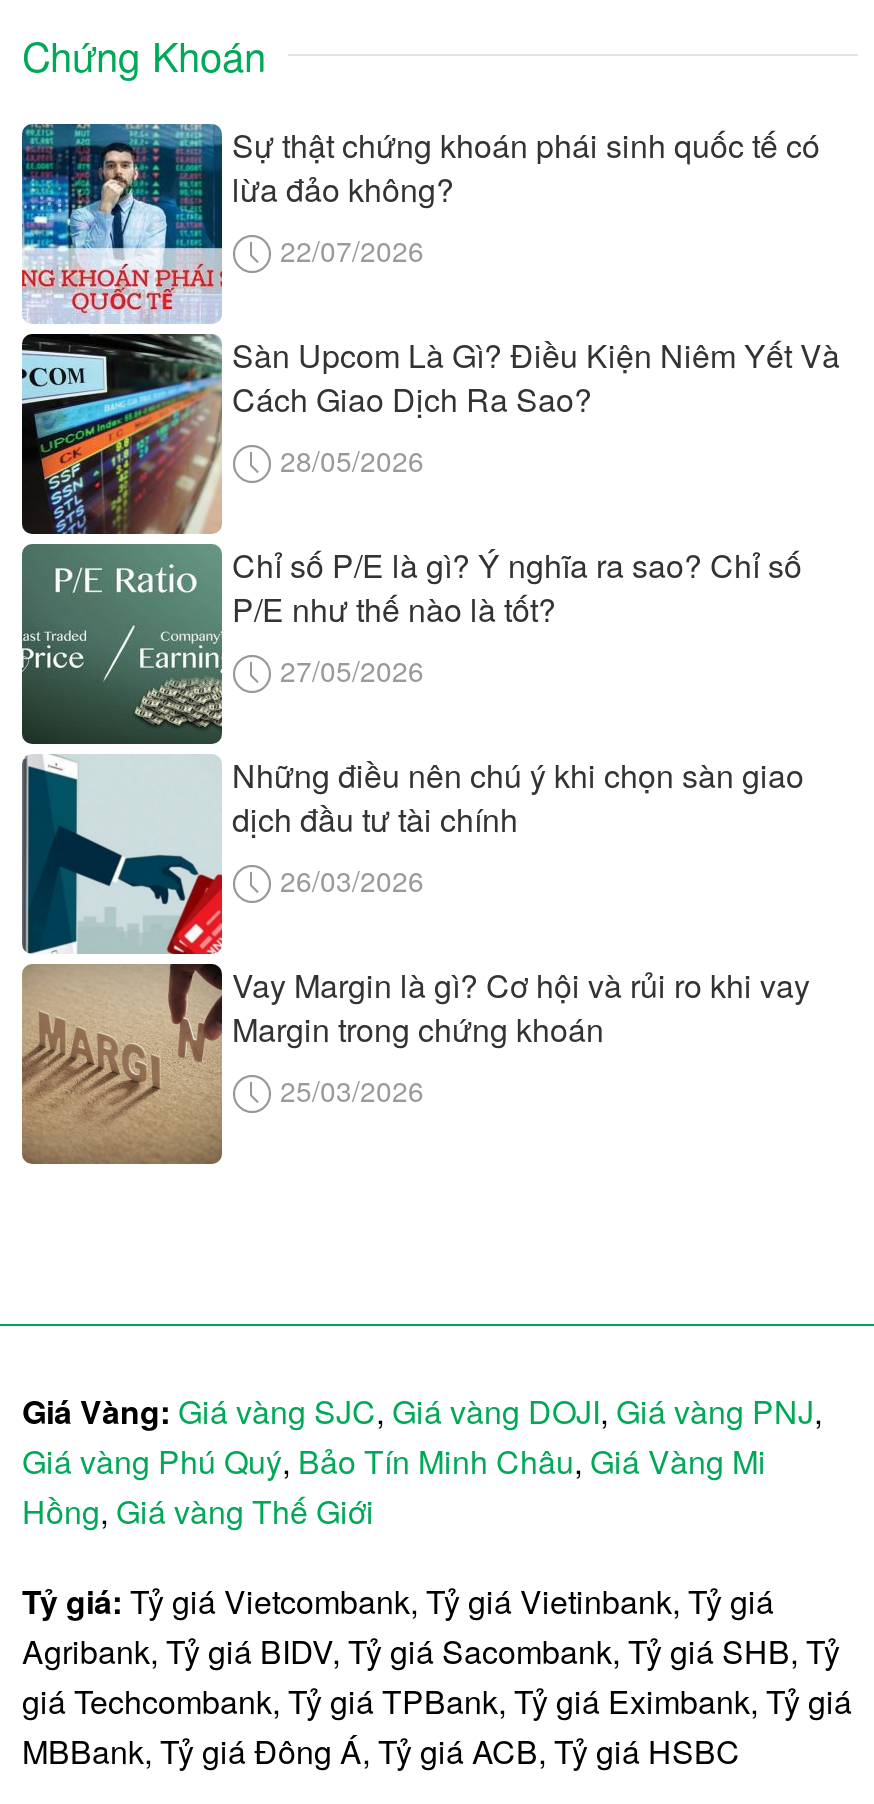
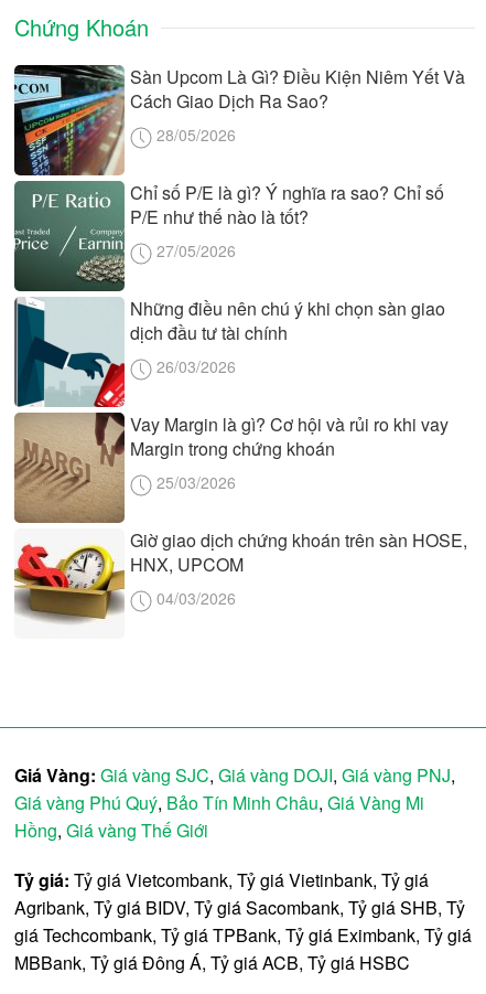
[20,121,820,337] [image] | Sự thật chứng khoán phái sinh quốc tế có | lừa đảo không? | 22/07/2026 -> none
moved [18,331,840,1109] -> [12,64,465,493]: [image] | Sàn Upcom Là Gì? Điều Kiện Niêm Yết Và | Cách Giao Dịch Ra Sao? | ... | Margin trong chứng khoán | 25/03/2026
none -> [14,528,467,624] [image] | Giờ giao dịch chứng khoán trên sàn HOSE, | HNX, UPCOM | 04/03/2026

